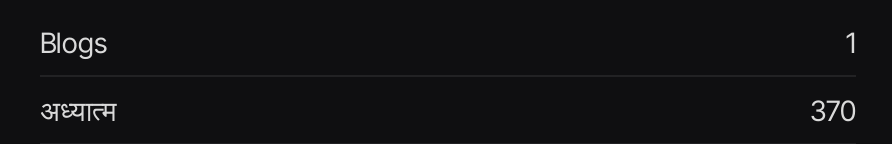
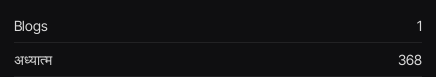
[810,92,856,126] 370 -> [398,51,422,68] 368

